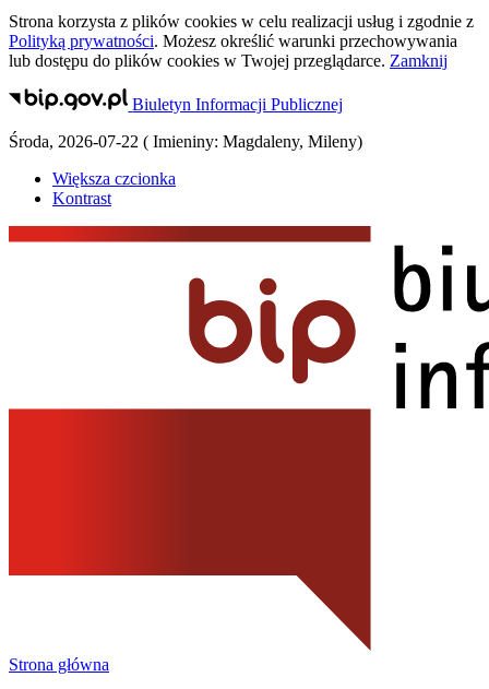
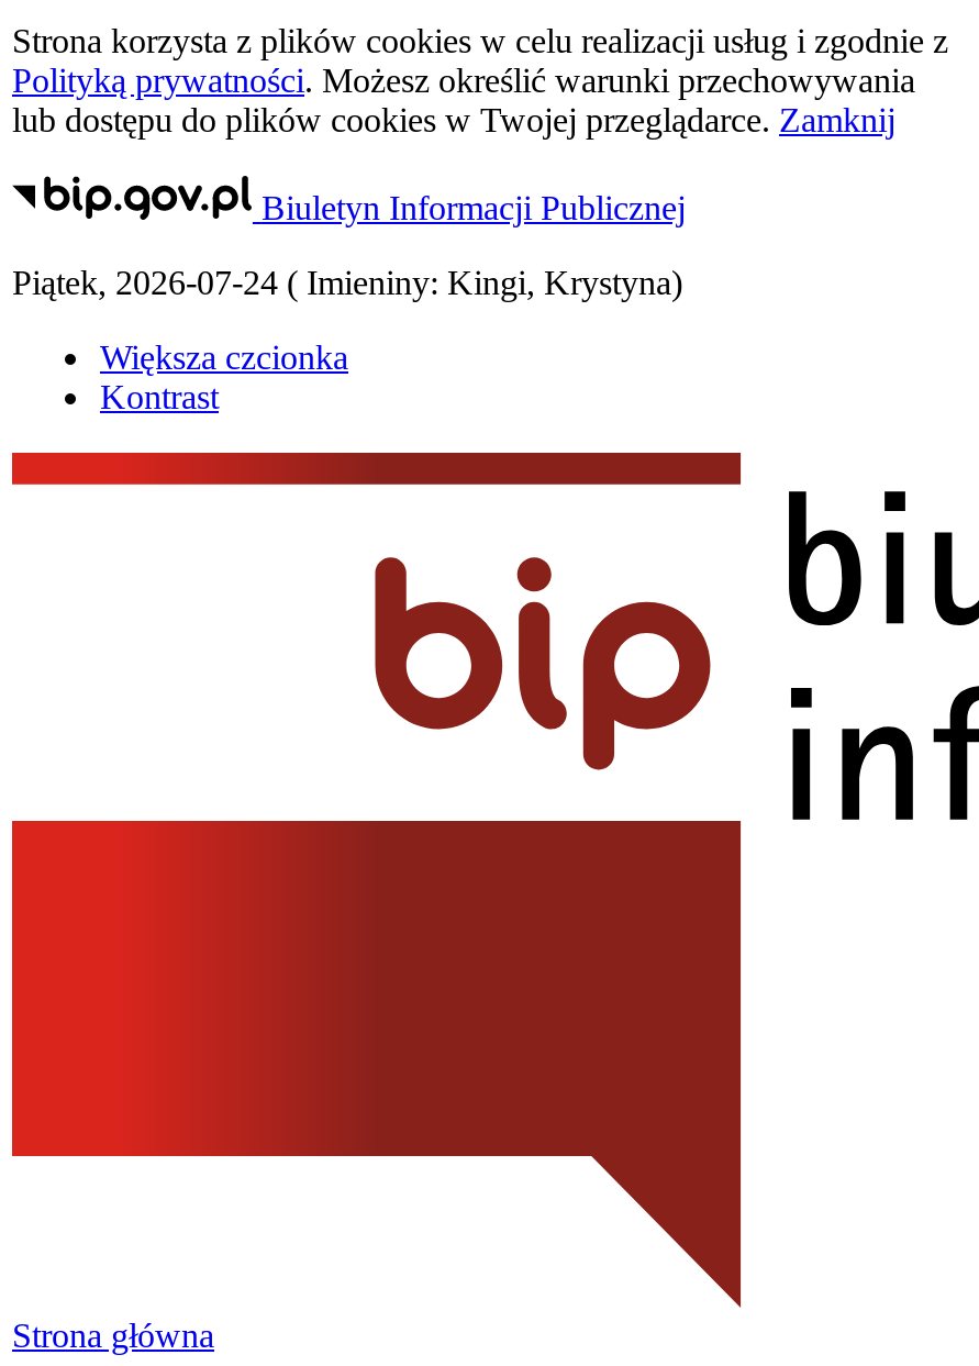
[9,132,362,151] Środa, 2026-07-22 (Imieniny: Magdaleny, Mileny) -> [12,264,682,302] Piątek, 2026-07-24 (Imieniny: Kingi, Krystyna)

